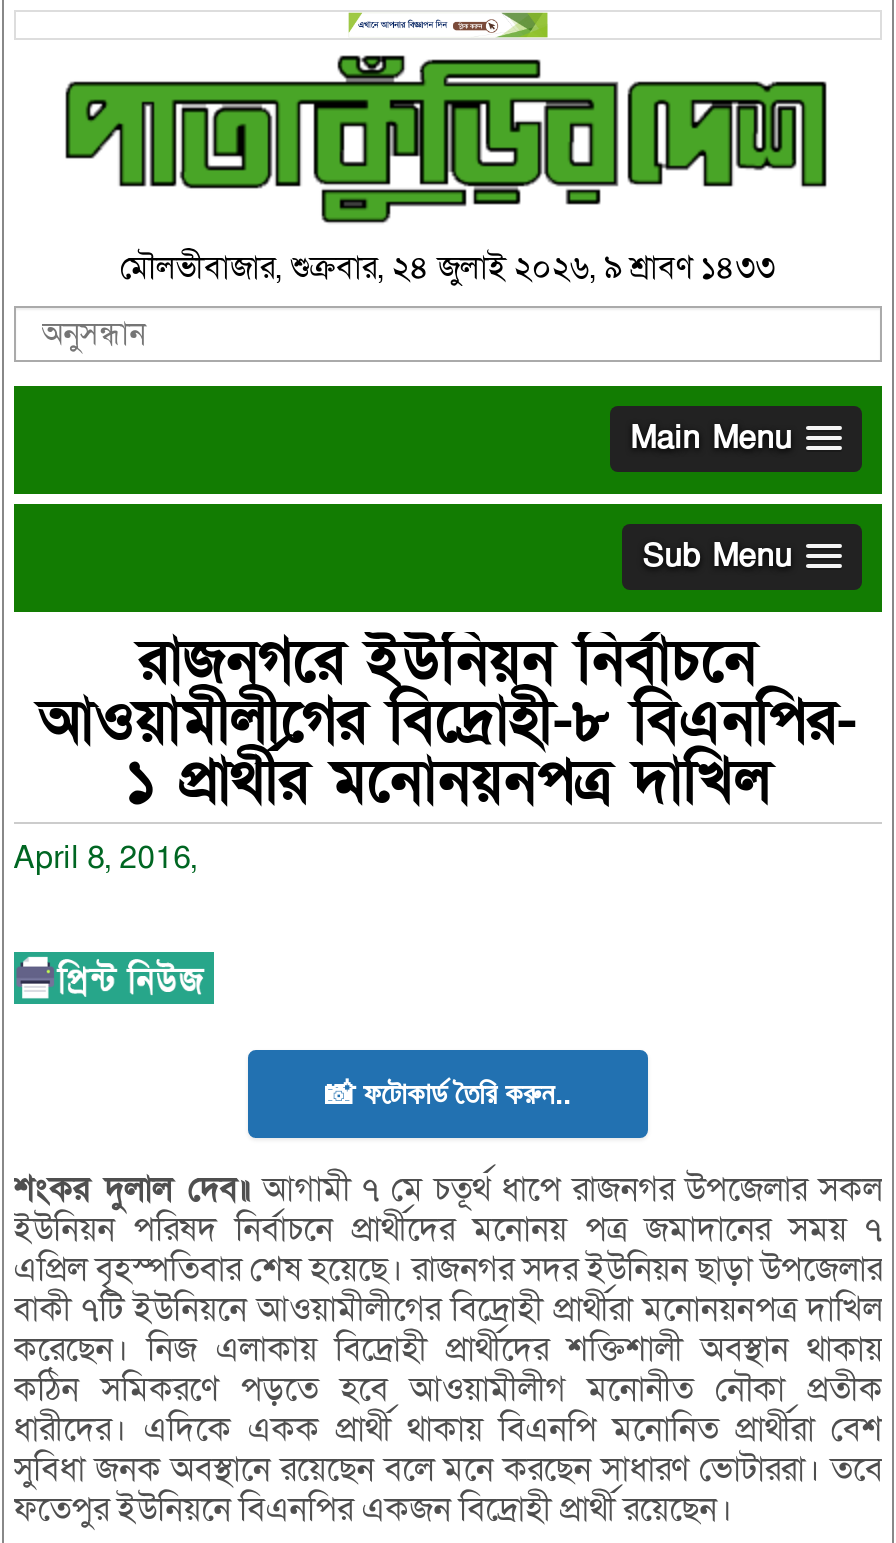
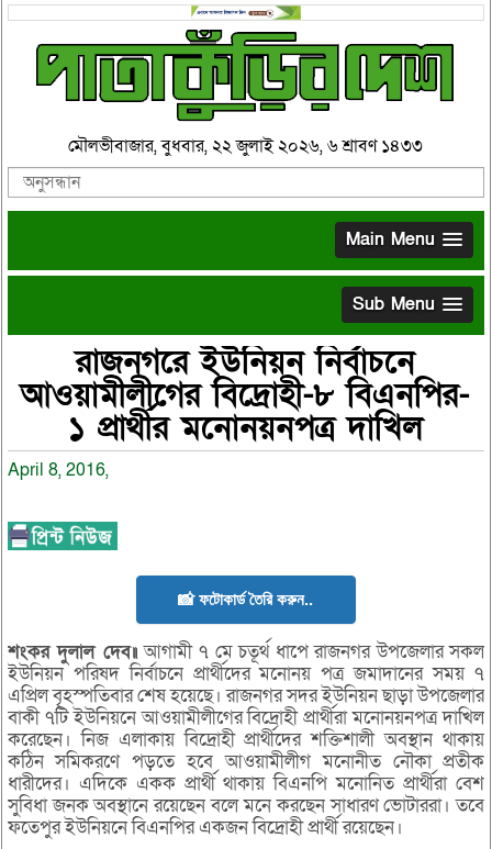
[120,245,776,289] মৌলভীবাজার, শুক্রবার, ২৪ জুলাই ২০২৬, ৯ শ্রাবণ ১৪৩৩ -> [69,133,423,158] মৌলভীবাজার, বুধবার, ২২ জুলাই ২০২৬, ৬ শ্রাবণ ১৪৩৩

